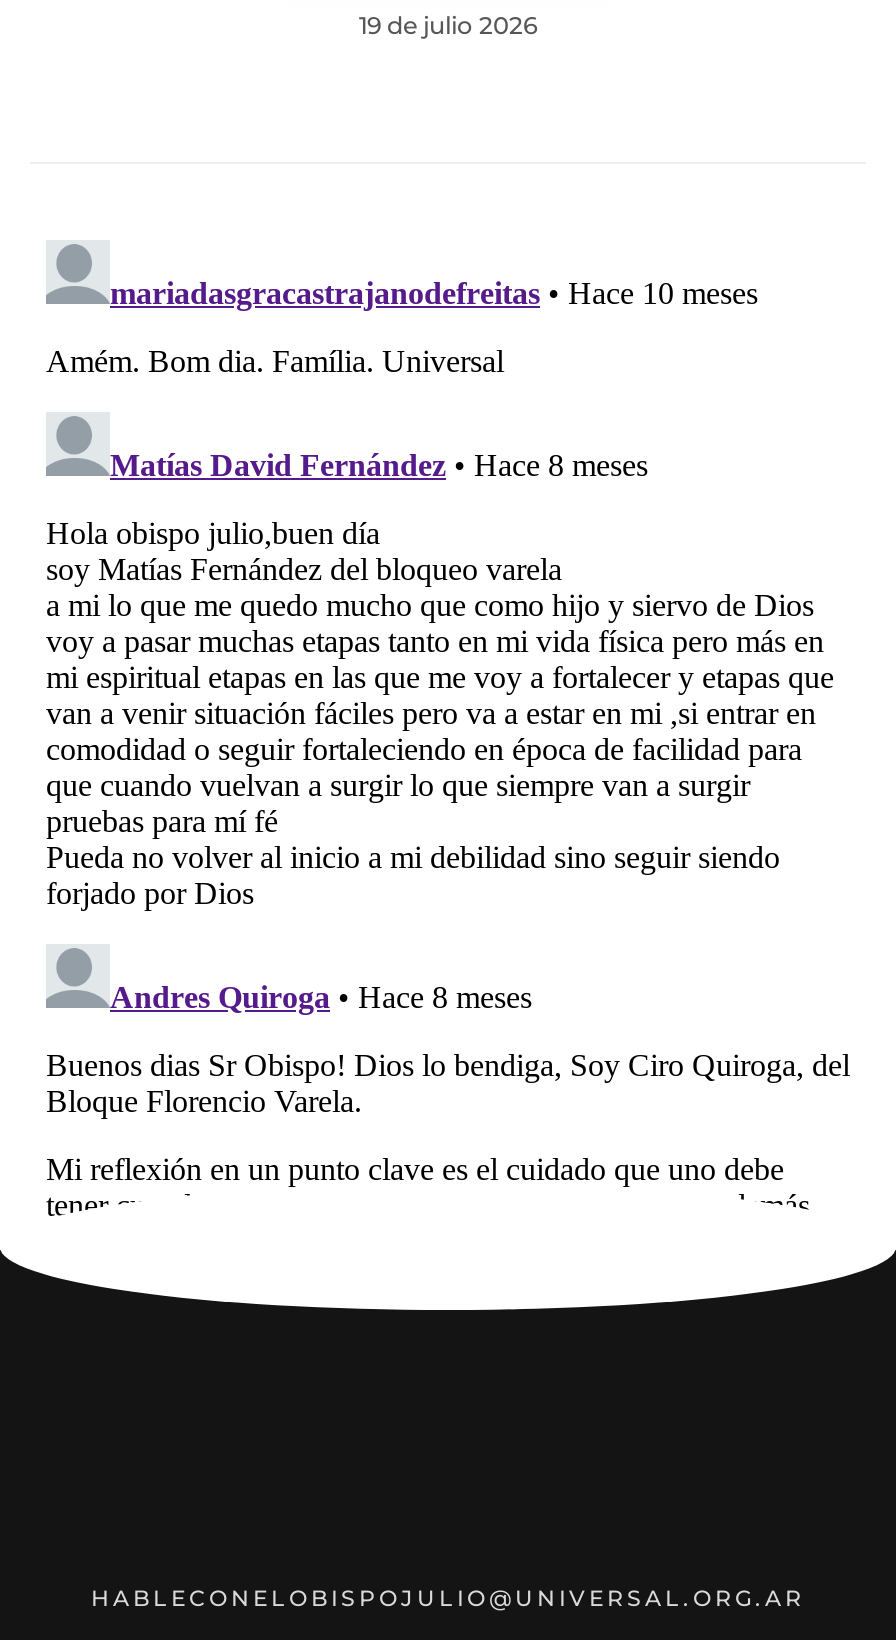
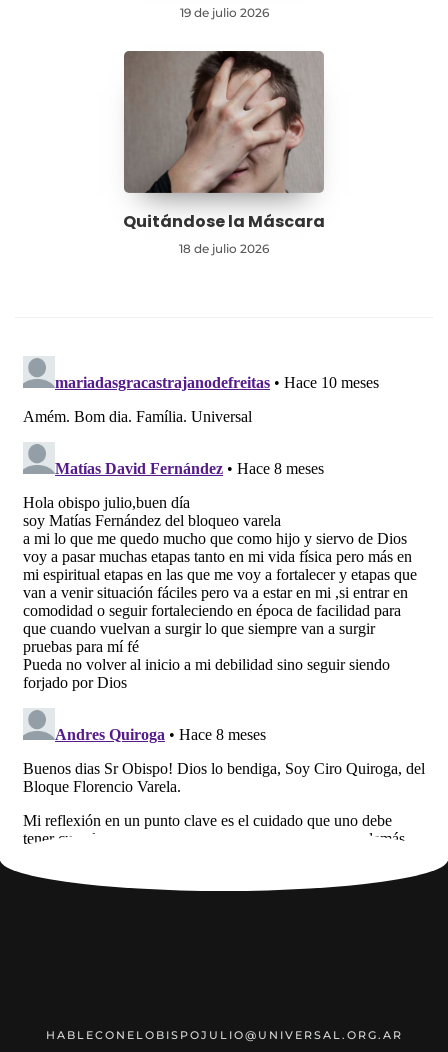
none -> [123,50,325,256] [image] | Quitándose la Máscara | 18 de julio 2026

